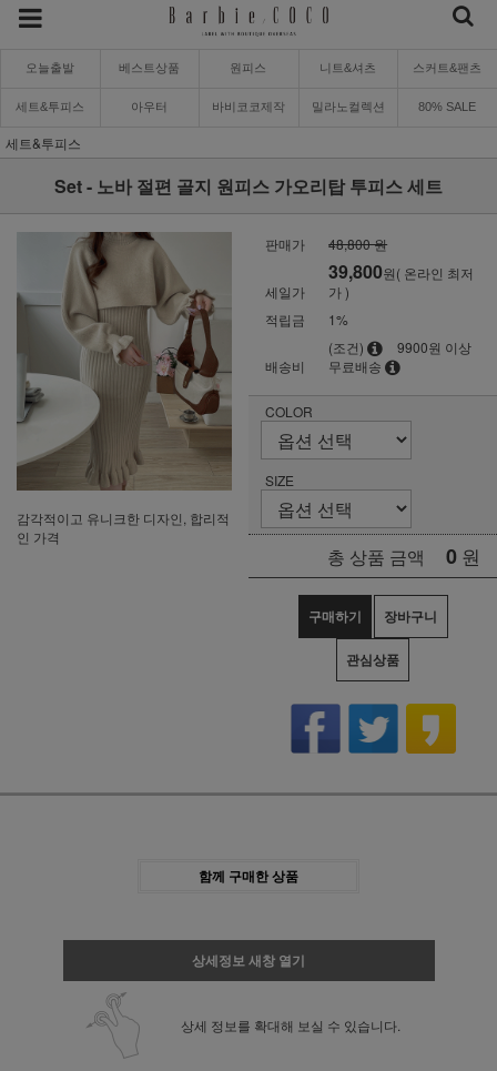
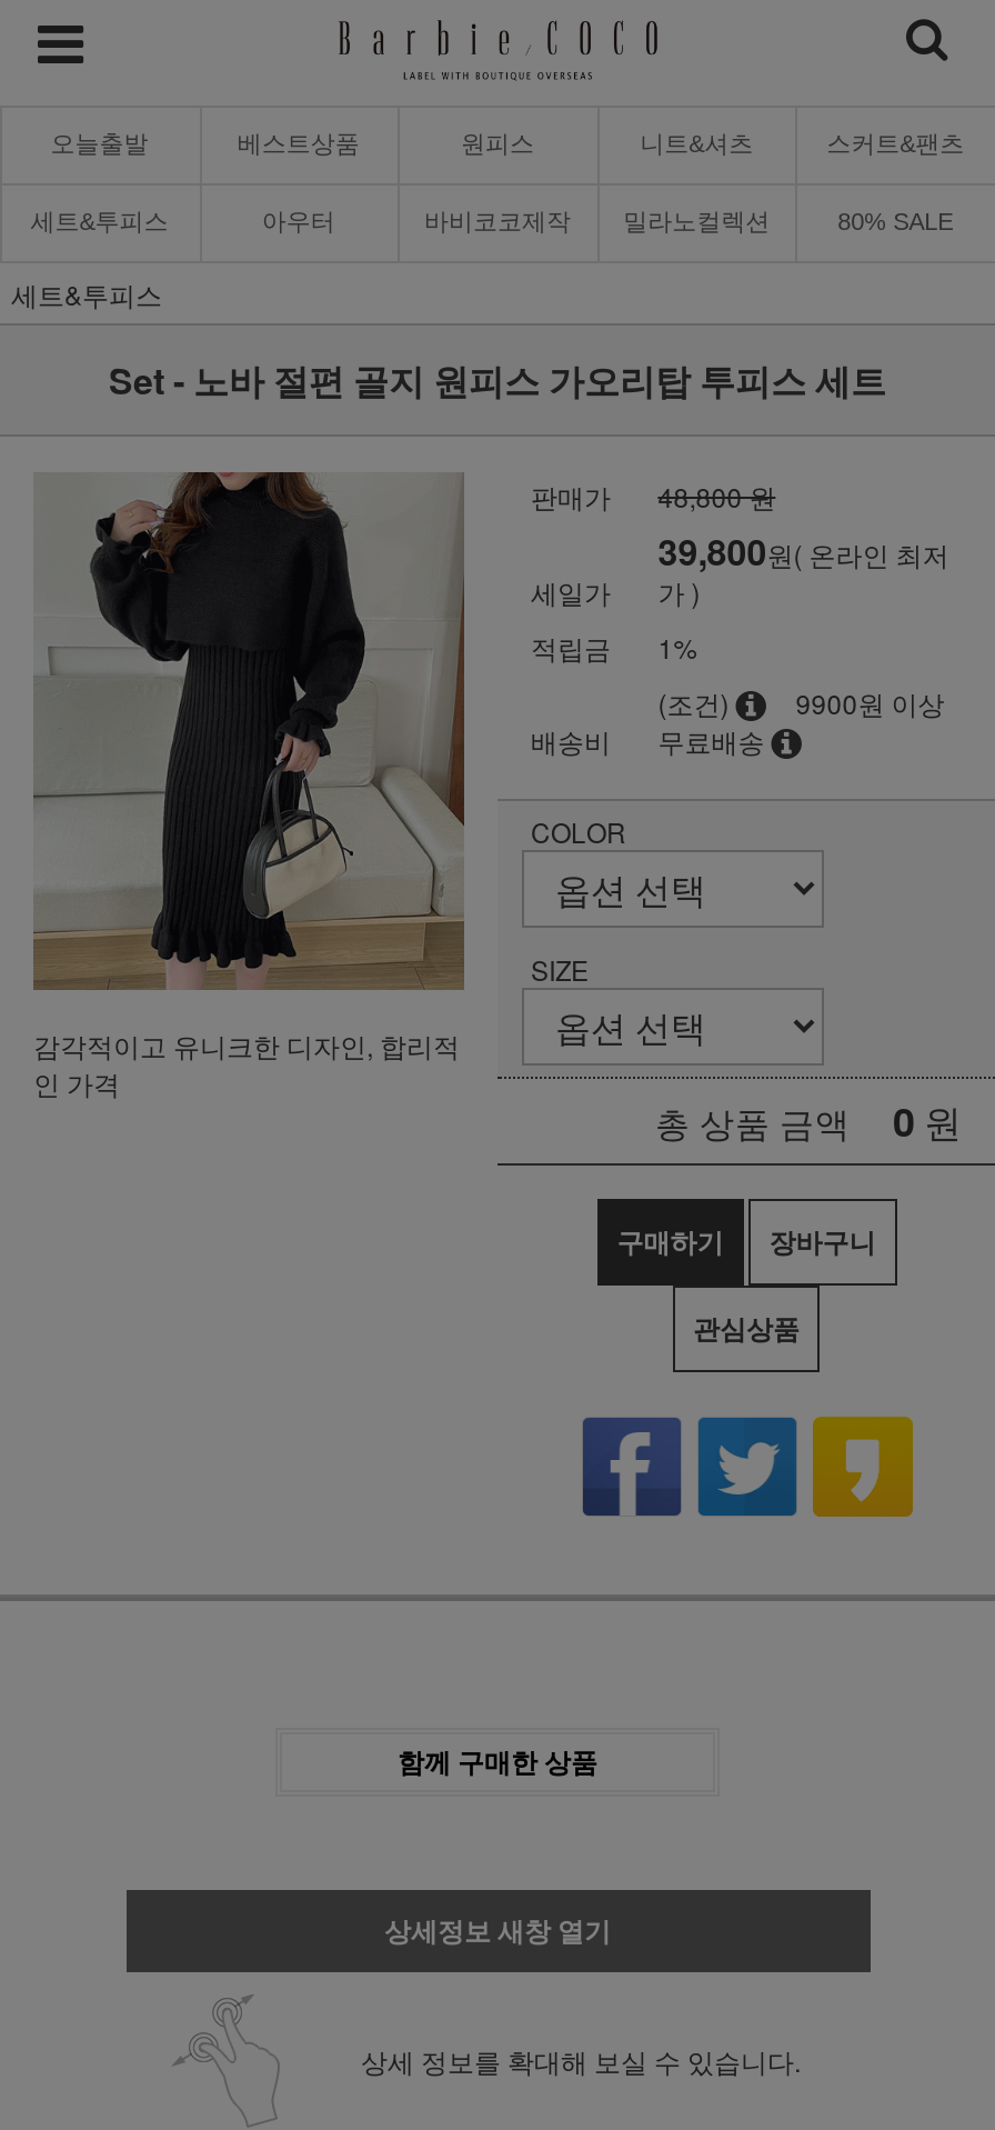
[16,232,232,491] [image] -> [33,472,466,990] [image]

